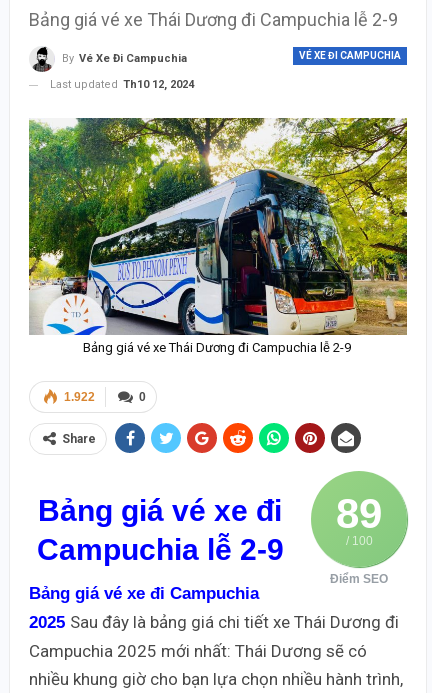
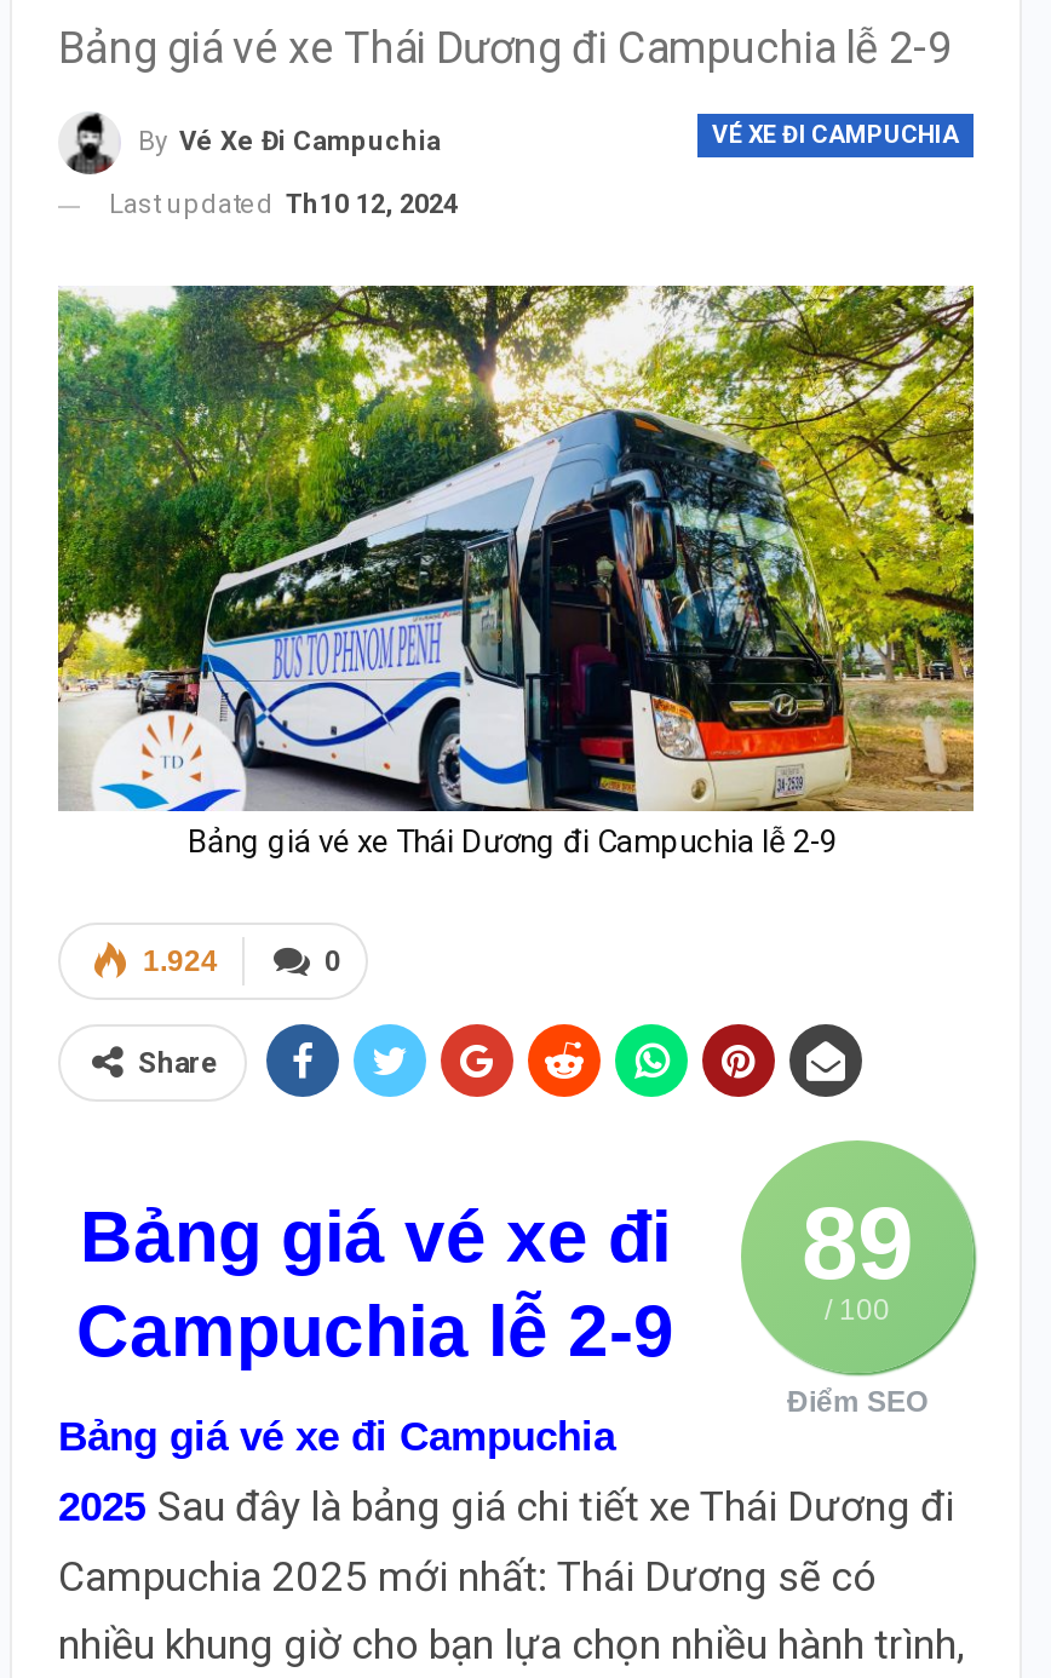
[64,390,95,404] 1.922 -> [143,944,218,978] 1.924

